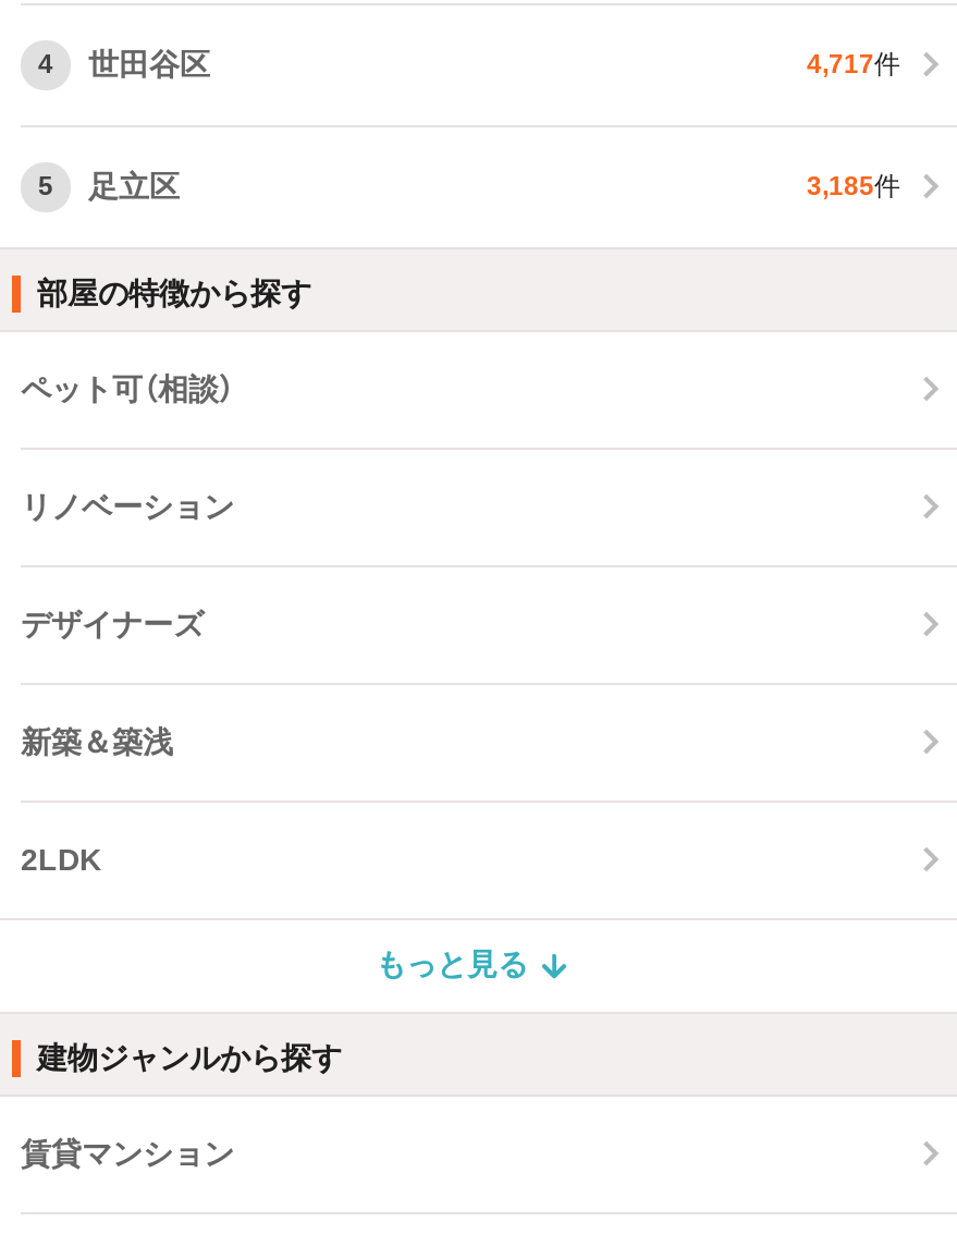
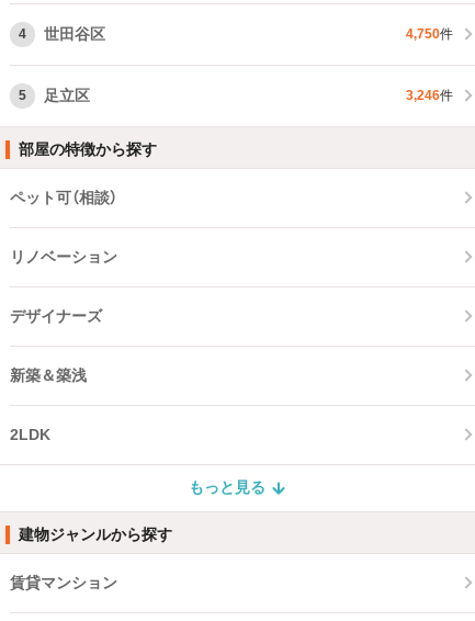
[807,50,900,80] 4,717件 -> [406,27,453,42] 4,750件
[807,172,900,202] 3,185件 -> [406,88,453,104] 3,246件

